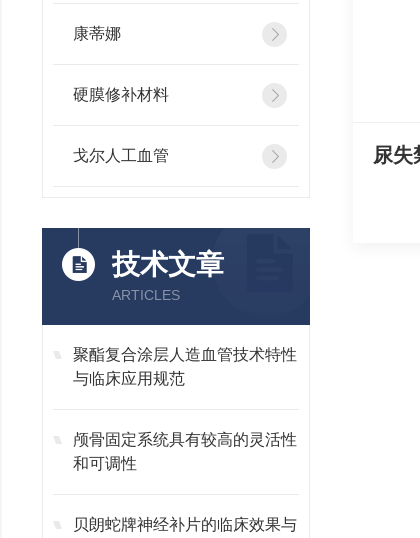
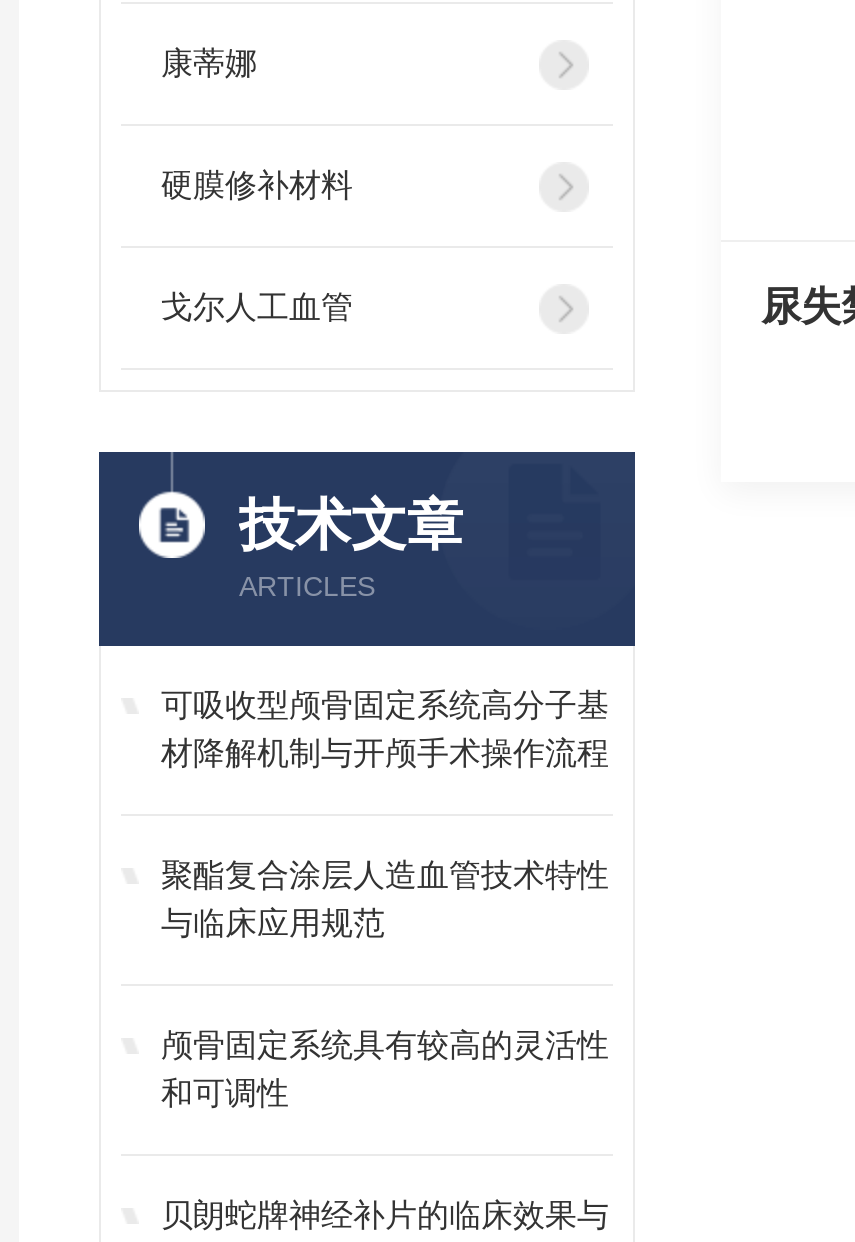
none -> [161,688,609,770] 可吸收型颅骨固定系统高分子基 | 材降解机制与开颅手术操作流程

